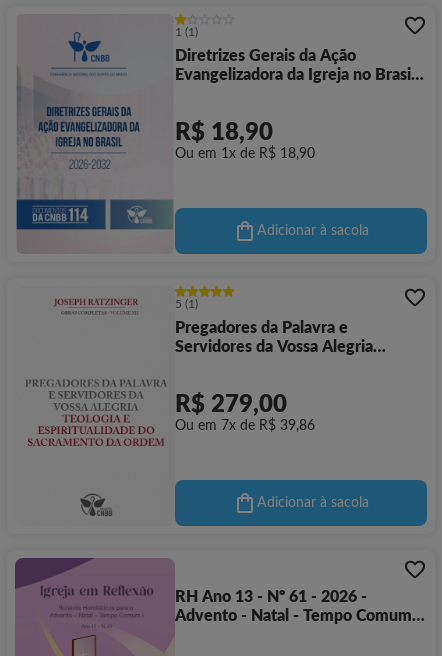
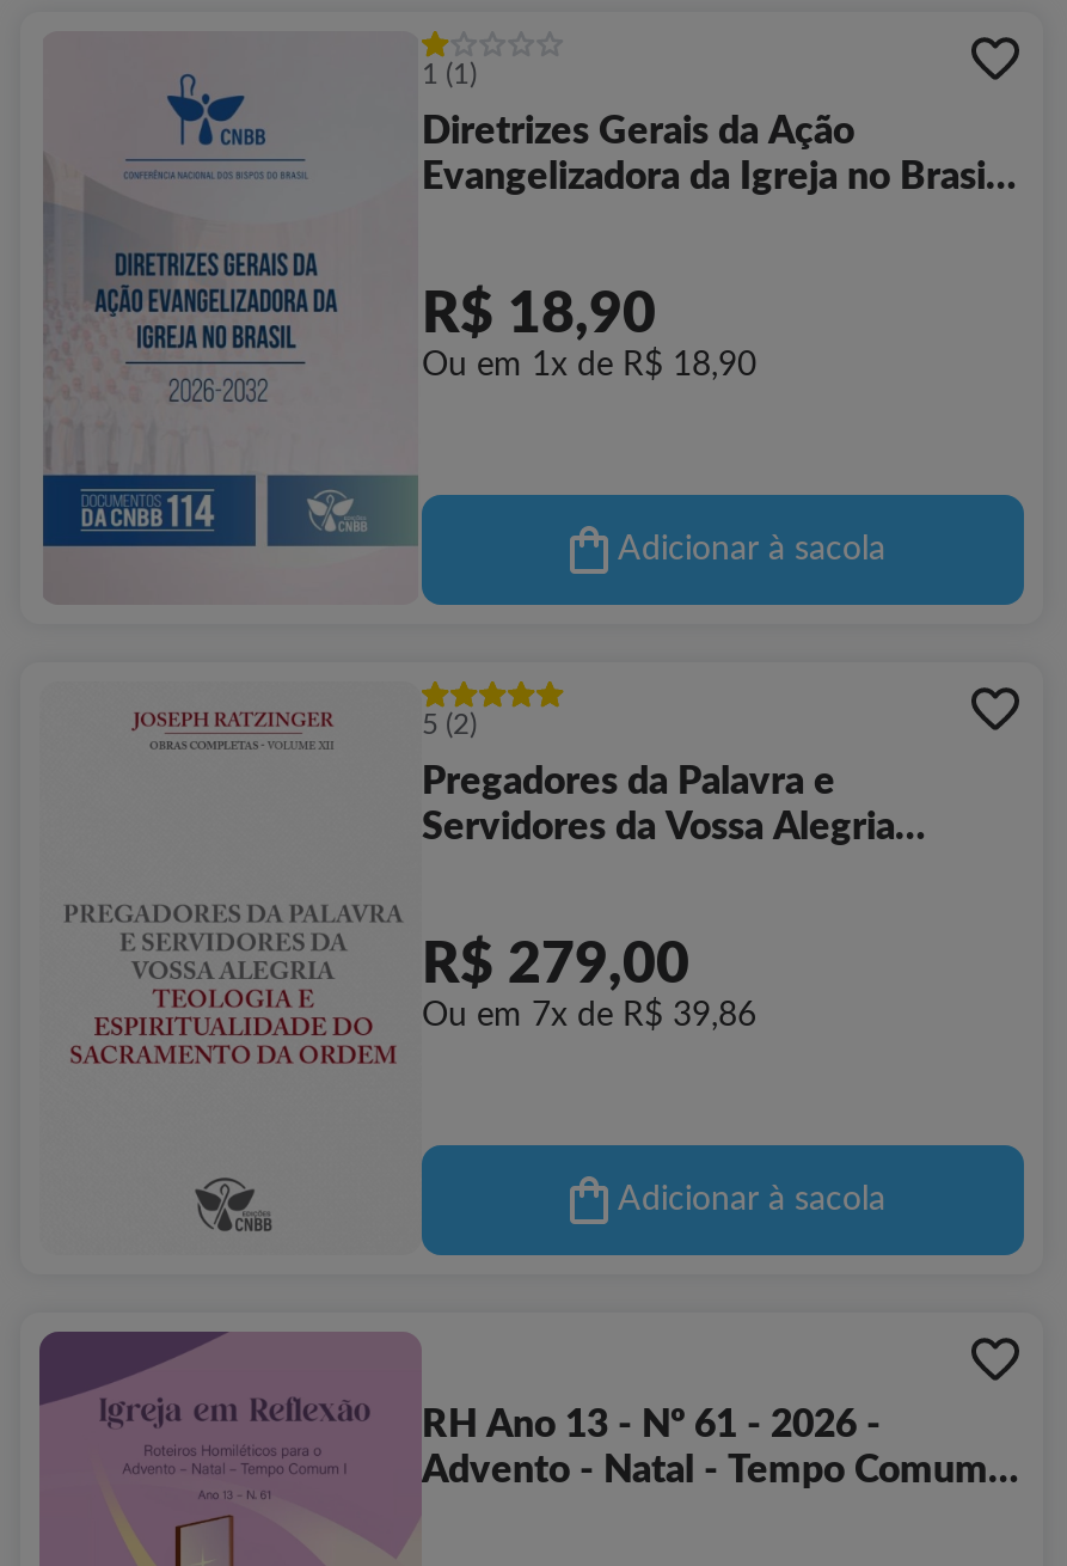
[175,298,198,310] 5 (1) -> [422,710,477,739] 5 (2)

